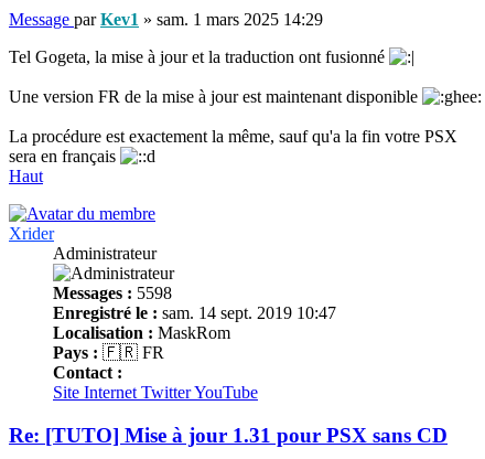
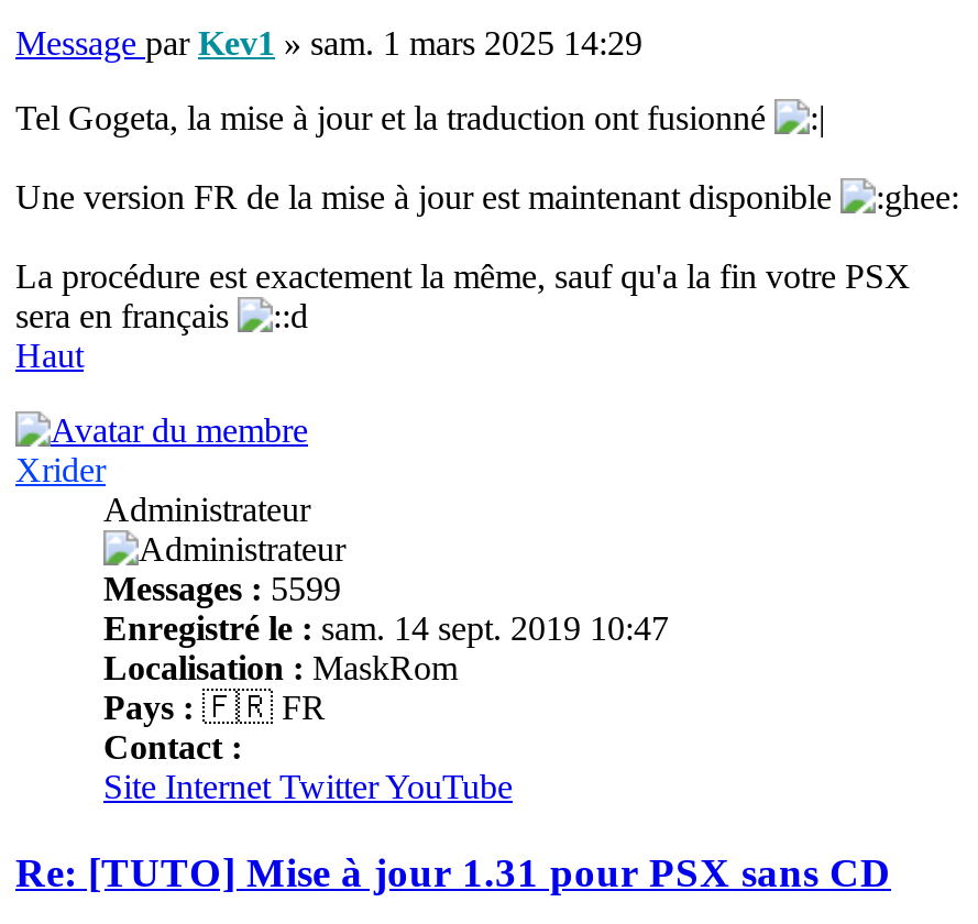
[53,284,172,303] Messages : 5598 -> [103,571,341,608] Messages : 5599

